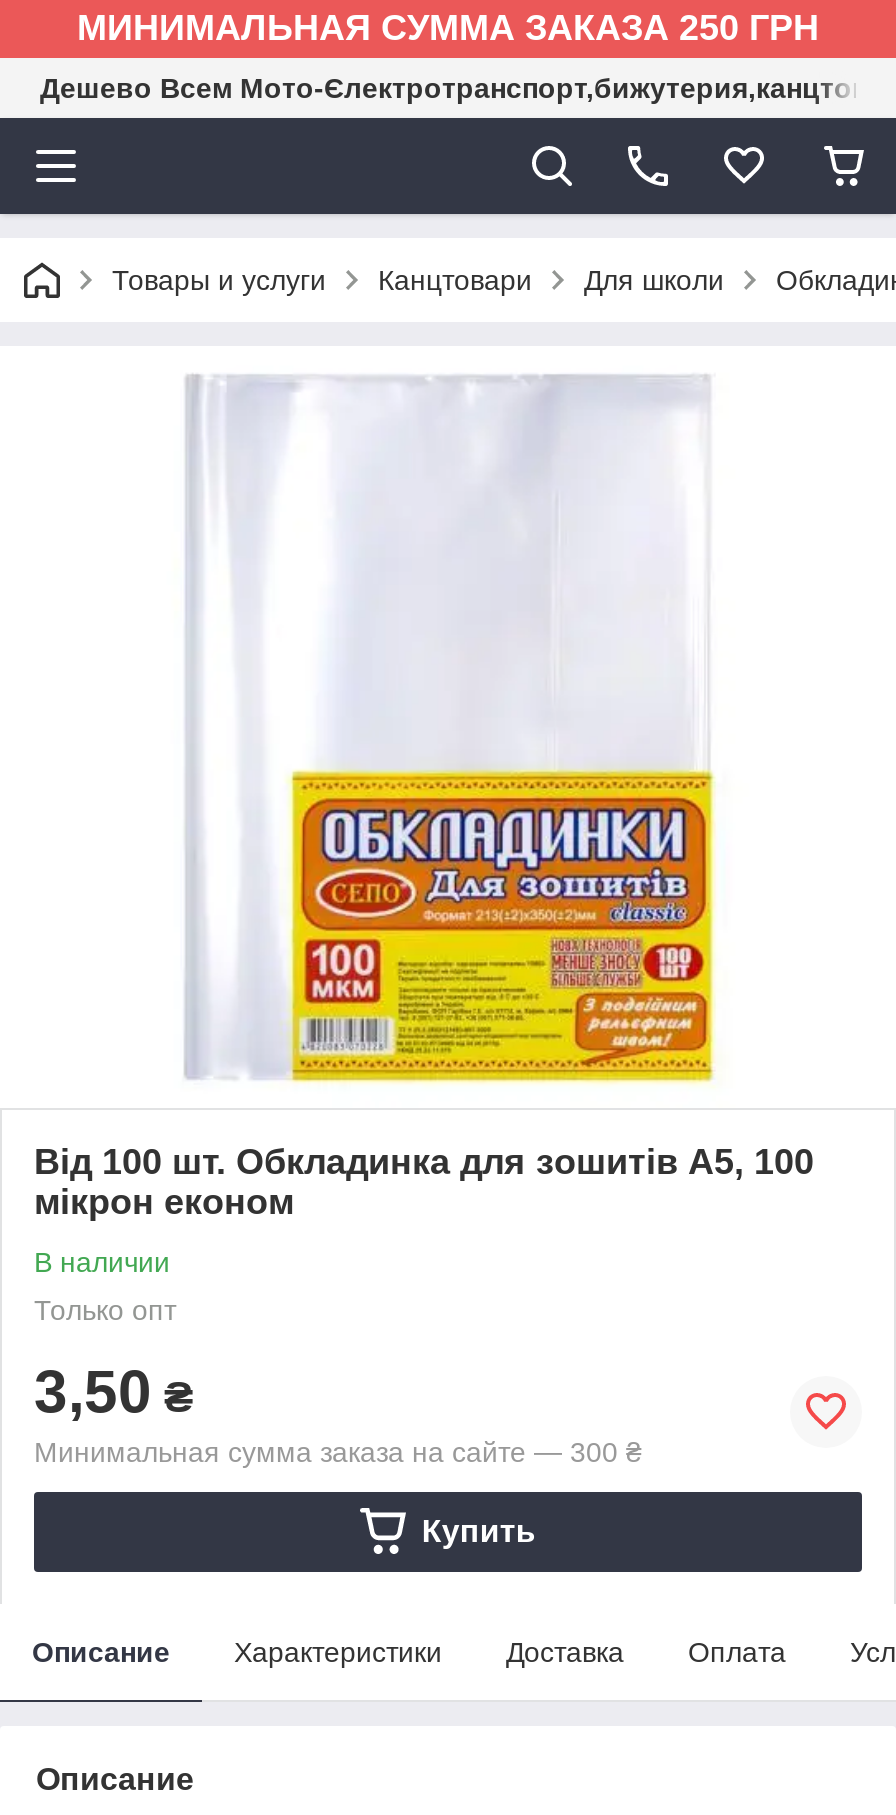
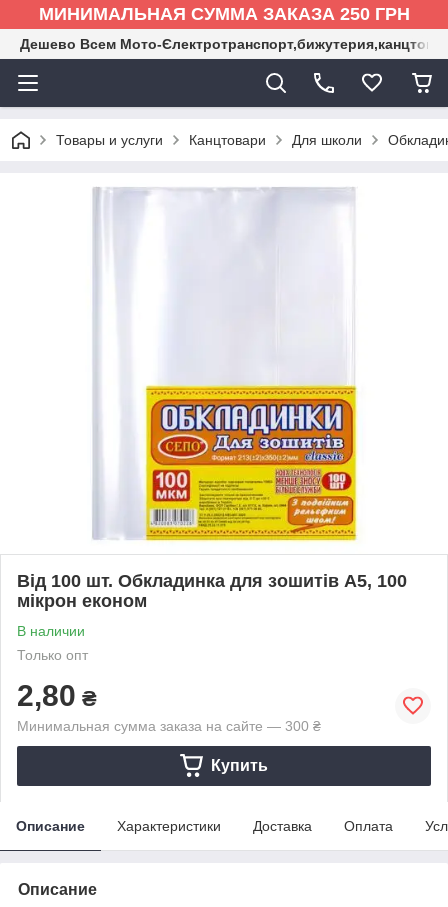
[34,1358,194,1424] 3,50 ₴ -> [17,679,97,712] 2,80 ₴

